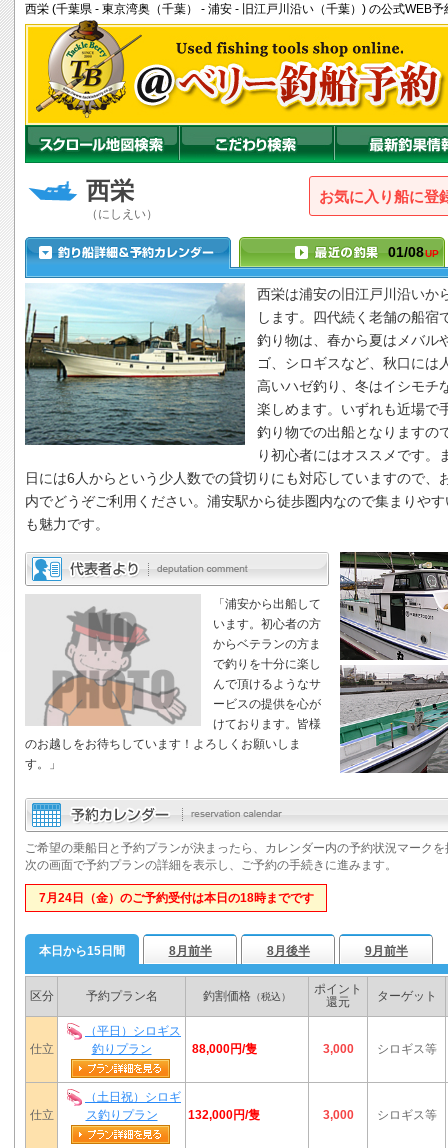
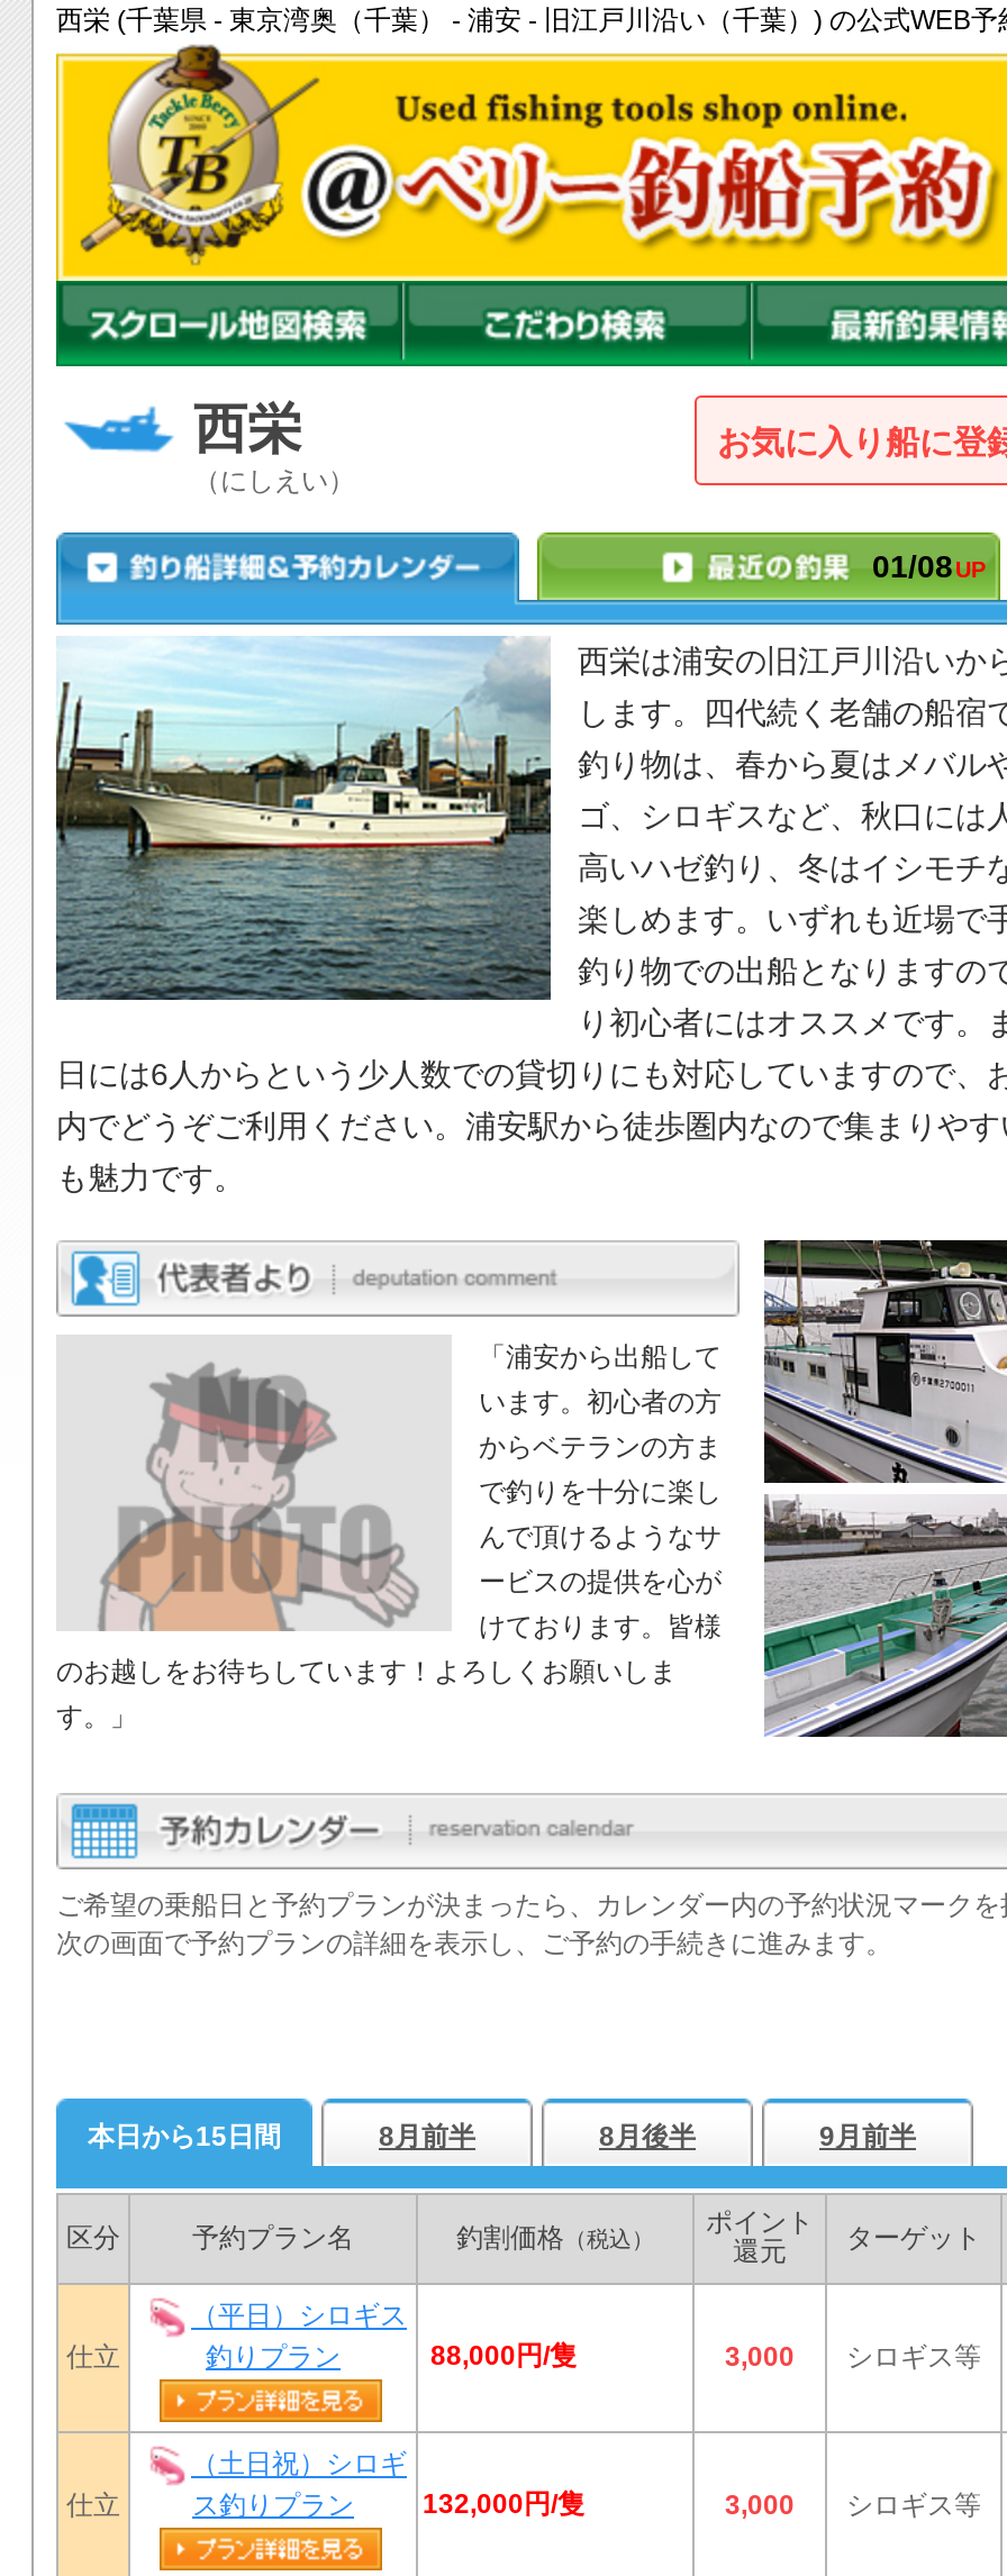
[38,891,313,905] 7月24日（金）のご予約受付は本日の18時までです -> none

